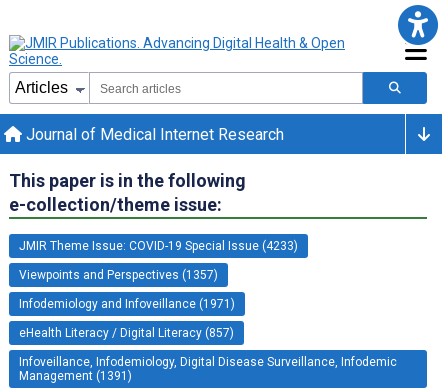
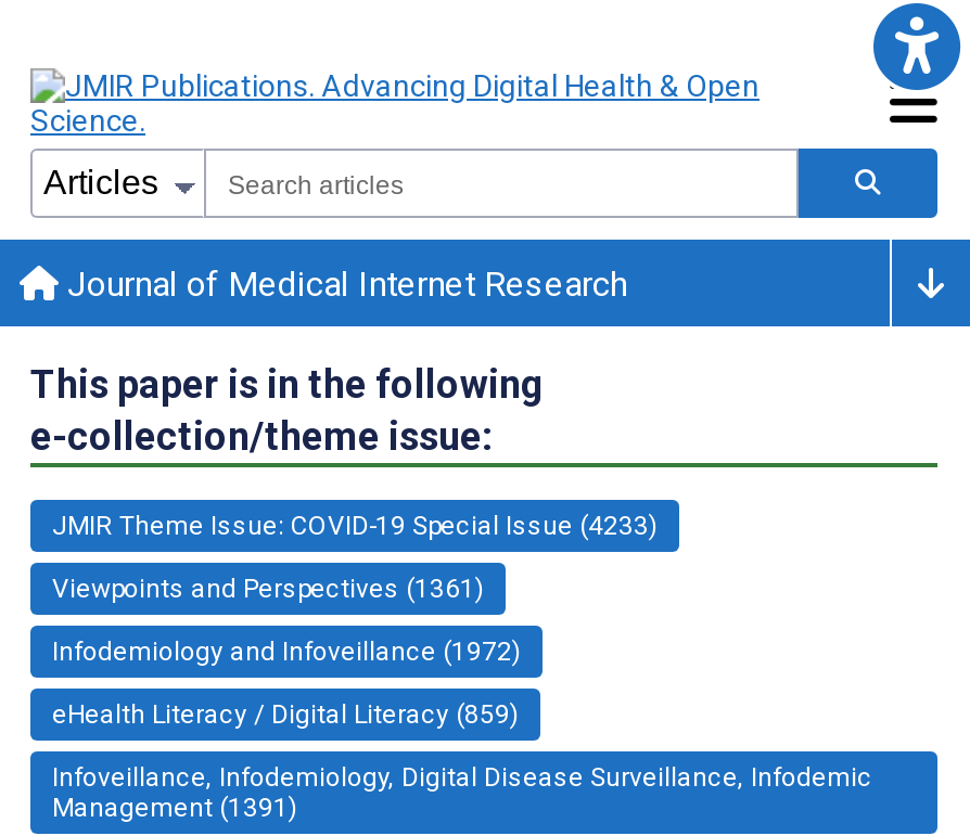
[19,268,218,282] Viewpoints and Perspectives (1357) -> [52,573,484,604] Viewpoints and Perspectives (1361)
[19,297,235,311] Infodemiology and Infoveillance (1971) -> [52,636,521,667] Infodemiology and Infoveillance (1972)
[19,326,234,340] eHealth Literacy / Digital Literacy (857) -> [52,699,519,730] eHealth Literacy / Digital Literacy (859)

